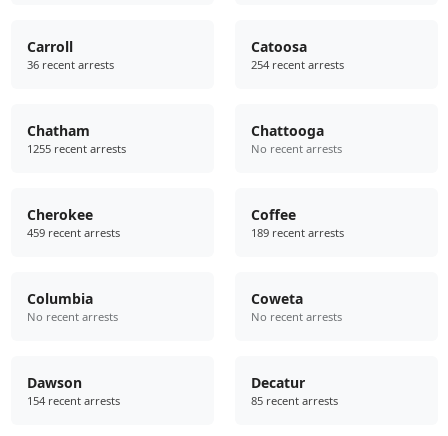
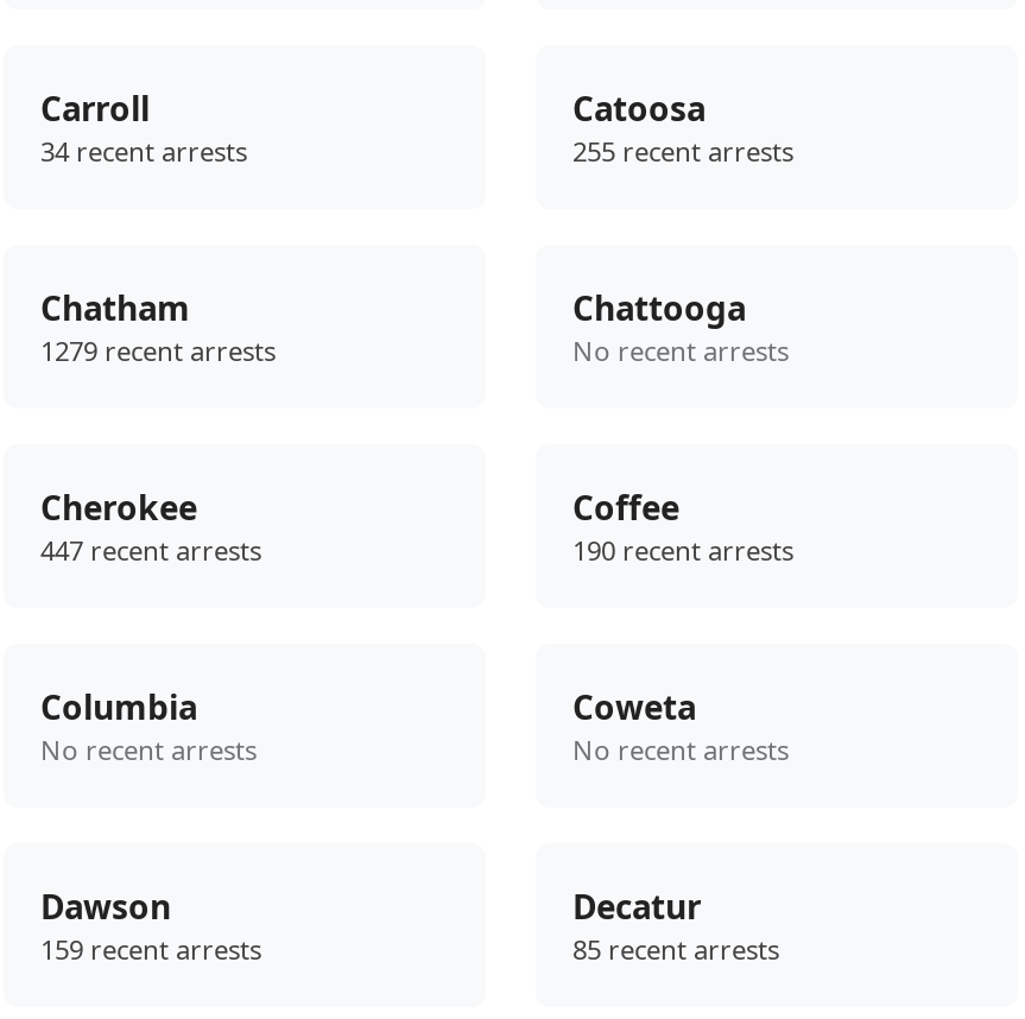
[26,56,113,71] 36 recent arrests -> [40,134,247,170] 34 recent arrests
[250,56,343,71] 254 recent arrests -> [572,134,793,170] 255 recent arrests
[26,140,125,155] 1255 recent arrests -> [40,334,276,369] 1279 recent arrests
[26,224,119,239] 459 recent arrests -> [40,533,261,569] 447 recent arrests
[250,224,343,239] 189 recent arrests -> [572,533,793,569] 190 recent arrests
[26,392,119,407] 154 recent arrests -> [40,932,261,968] 159 recent arrests

